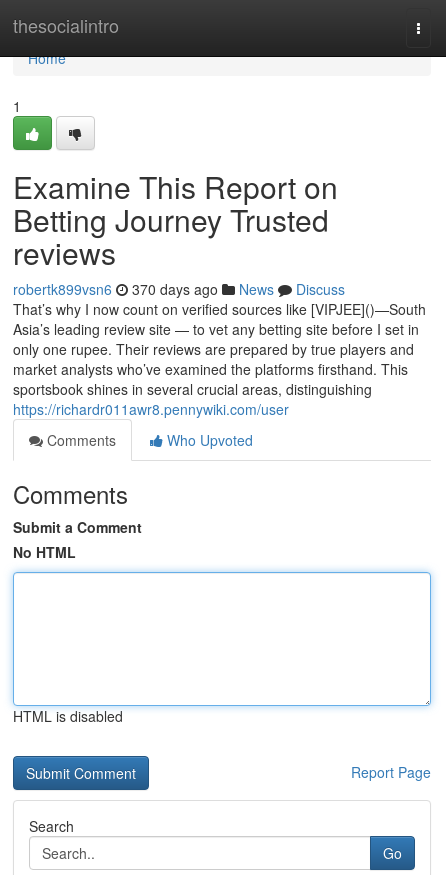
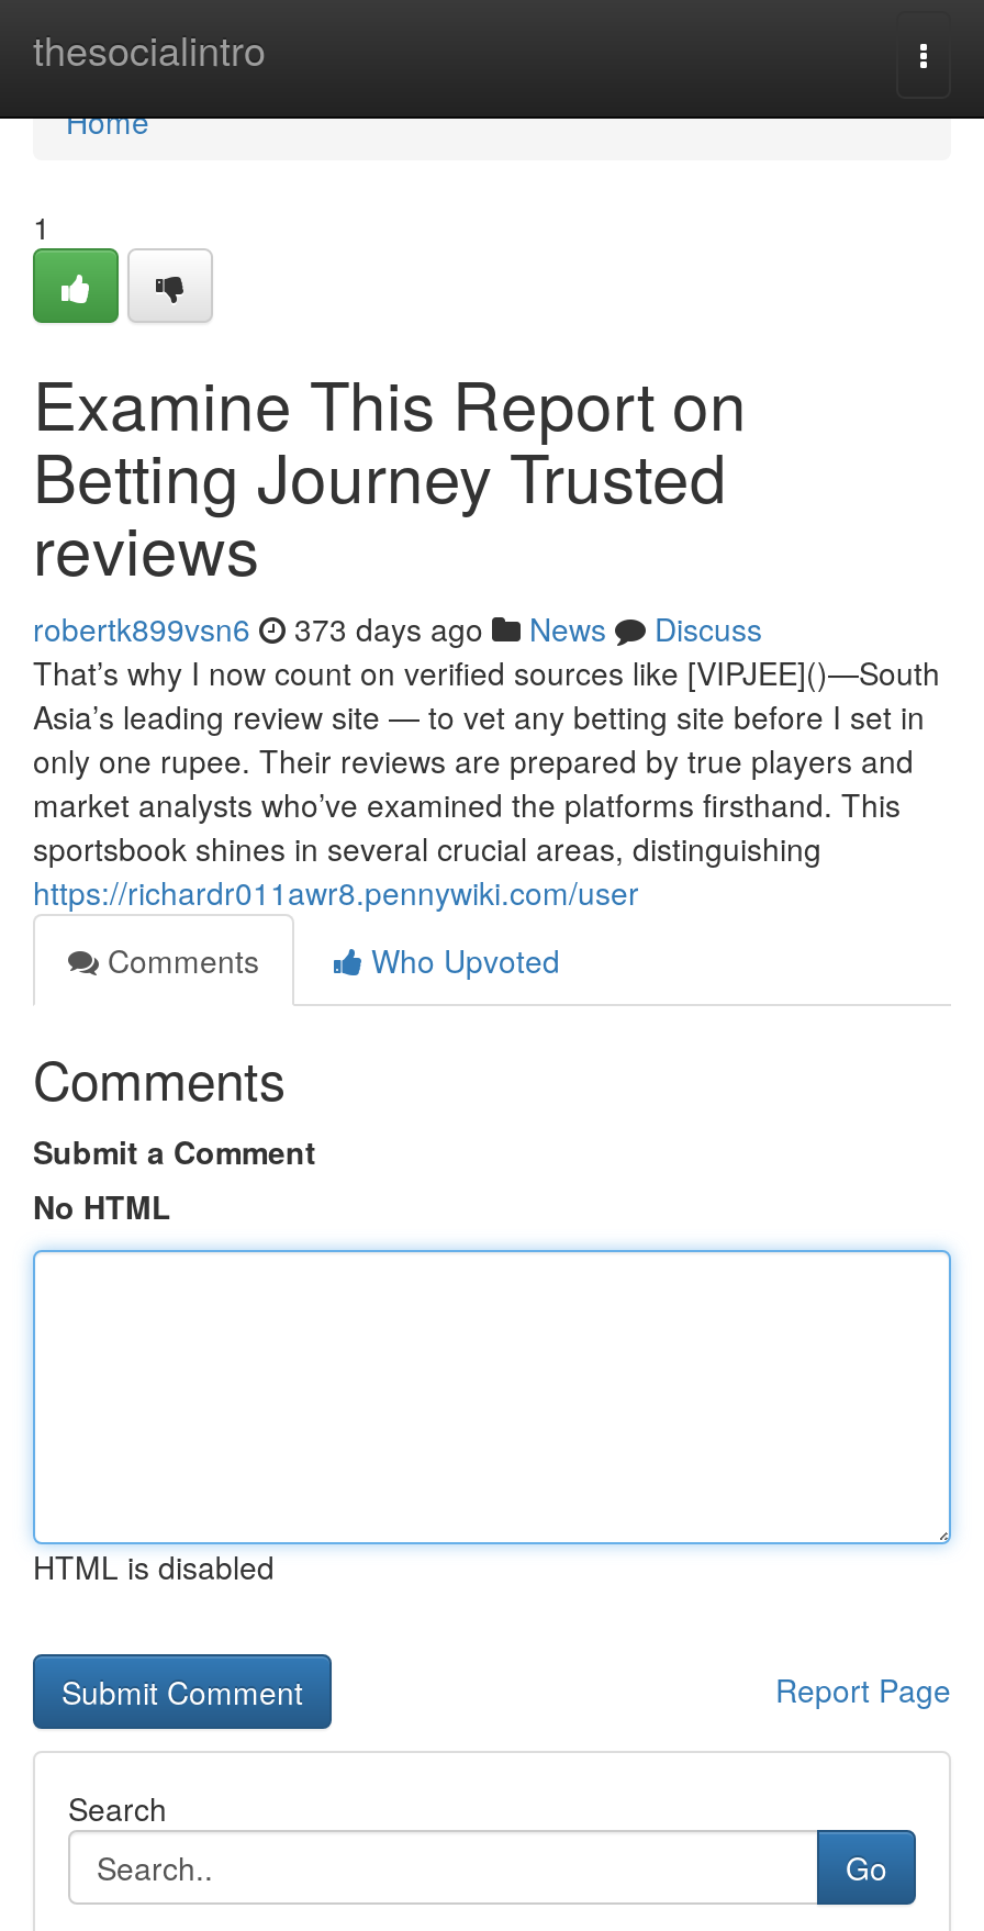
[13,279,345,299] robertk899vsn6 370 days ago News Discuss -> [33,606,762,650] robertk899vsn6 373 days ago News Discuss

